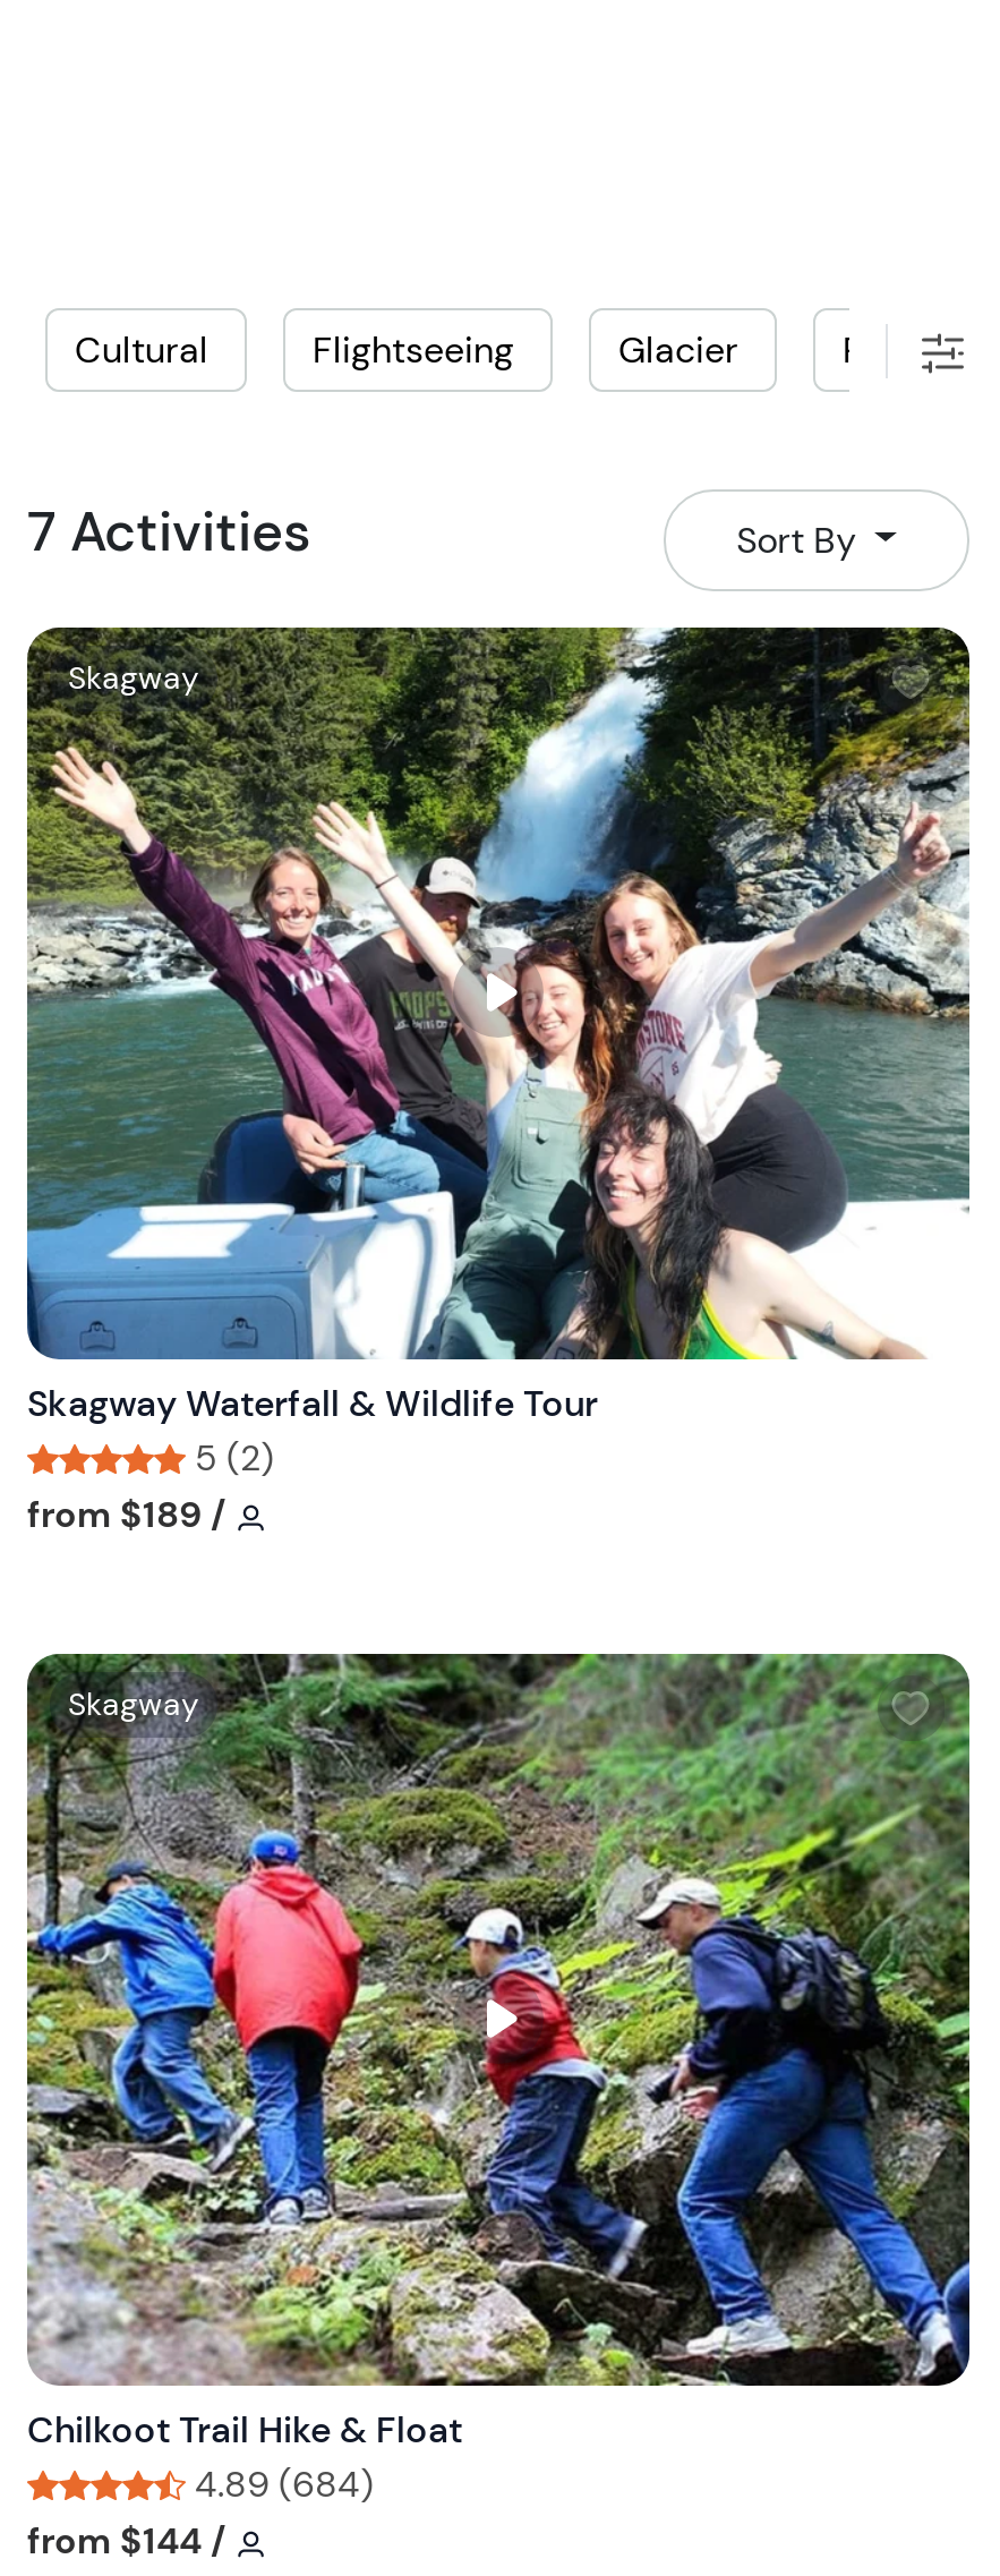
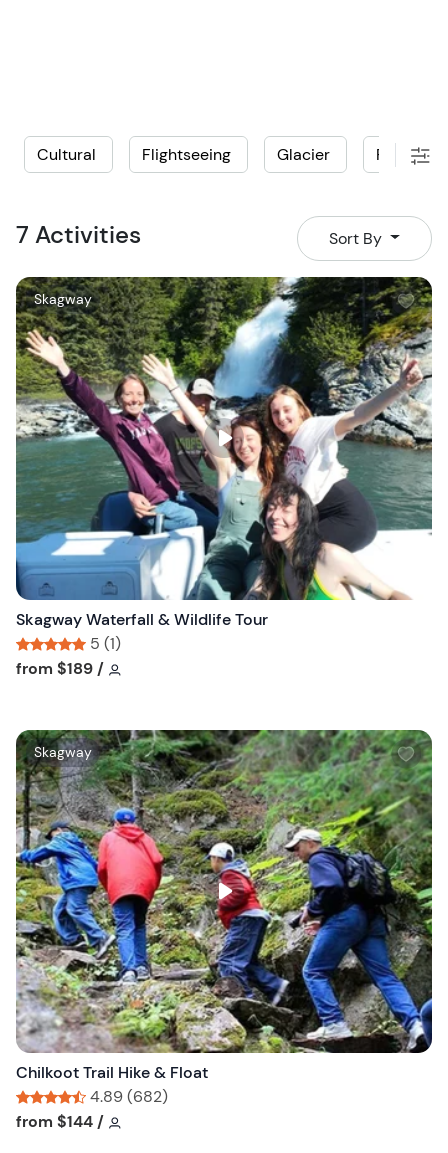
[195,1434,274,1481] 5 (2) -> [90,633,121,654] 5 (1)
[195,2460,374,2507] 4.89 (684) -> [90,1086,168,1107] 4.89 (682)

